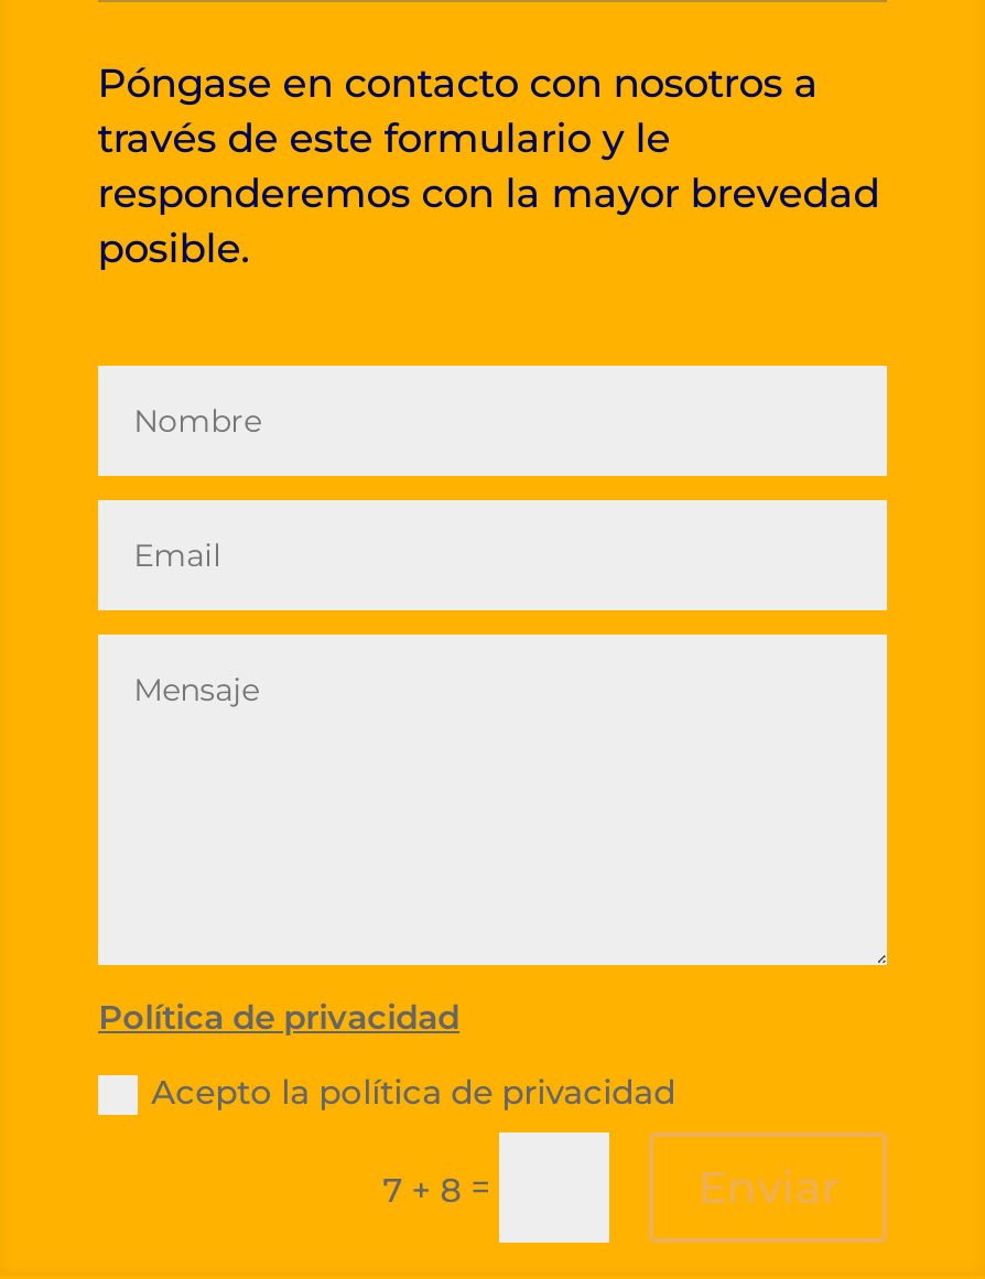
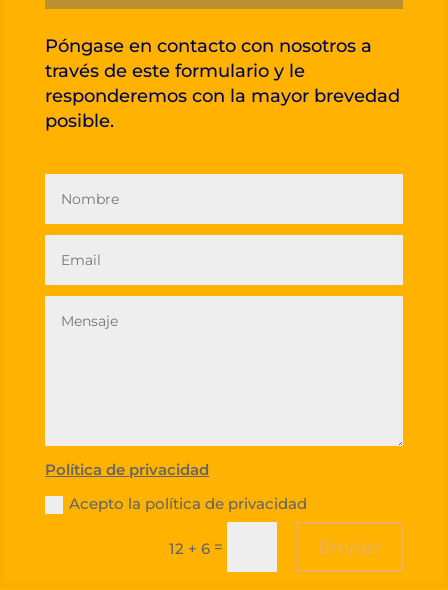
[383,1166,500,1211] 7 + 8 = -> [169,537,227,557] 12 + 6 =

